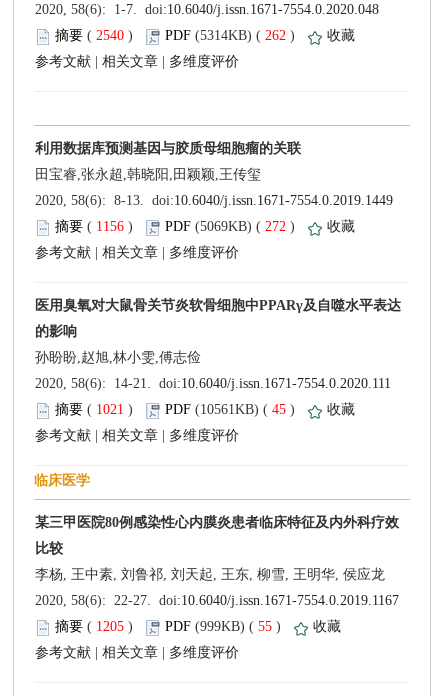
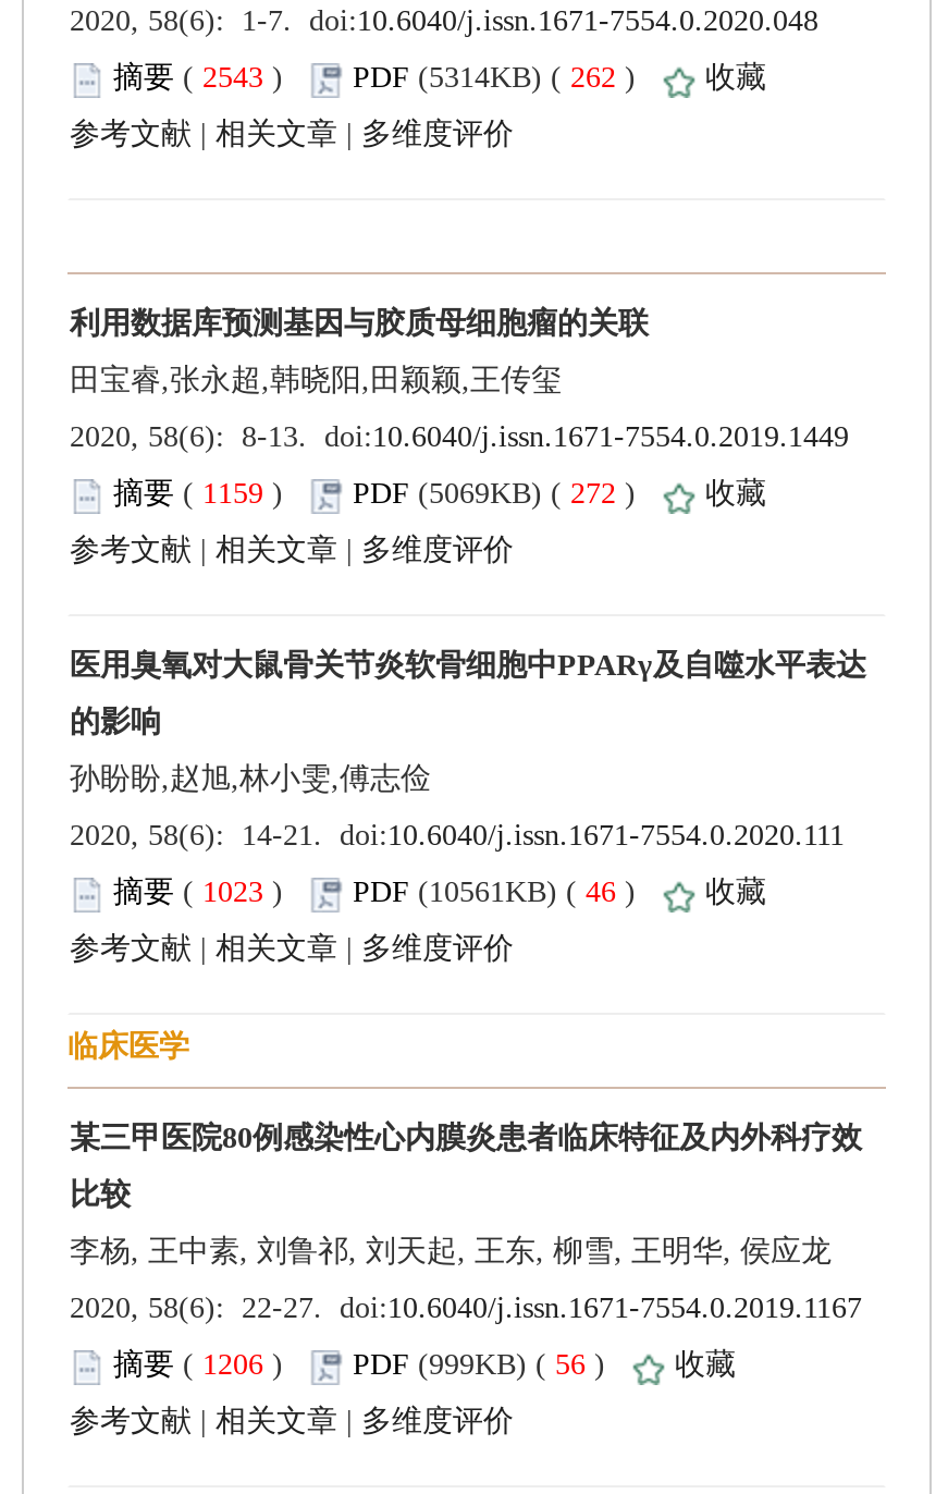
[268,402,307,417] 45) -> [577,875,662,908] 46)
[254,619,293,634] 55) -> [546,1348,631,1381] 56)

